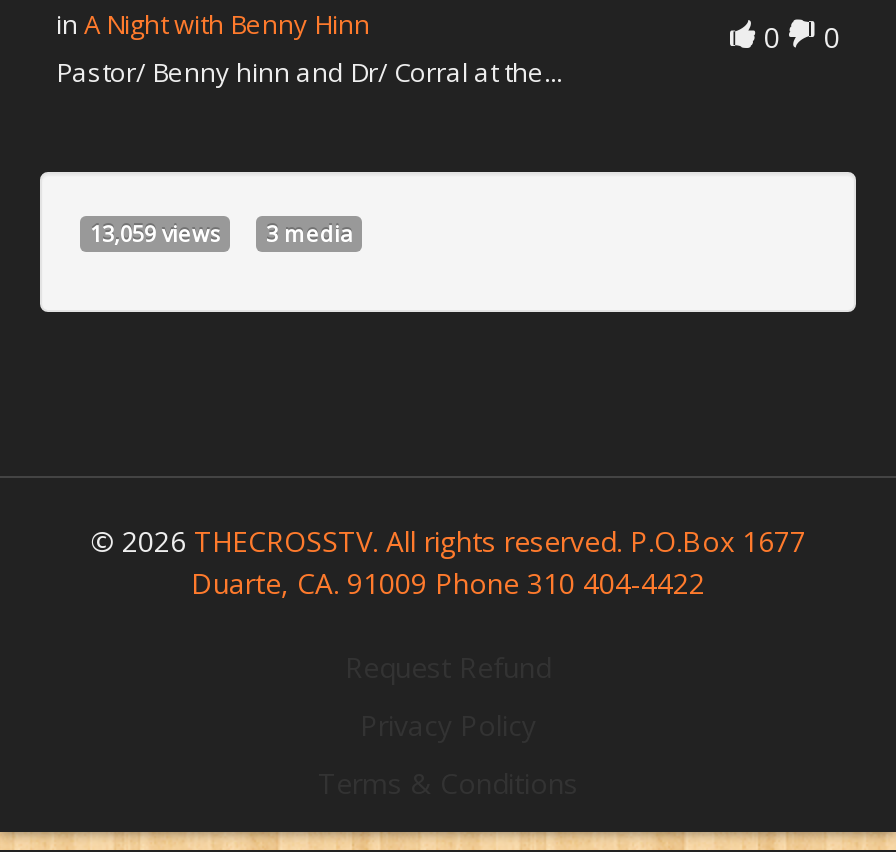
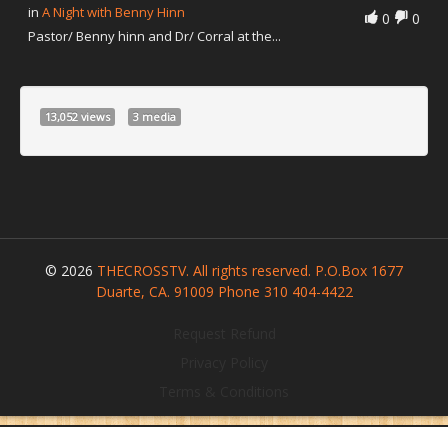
[90,218,352,248] 13,059 views 3 media -> [45,109,176,124] 13,052 views 3 media

